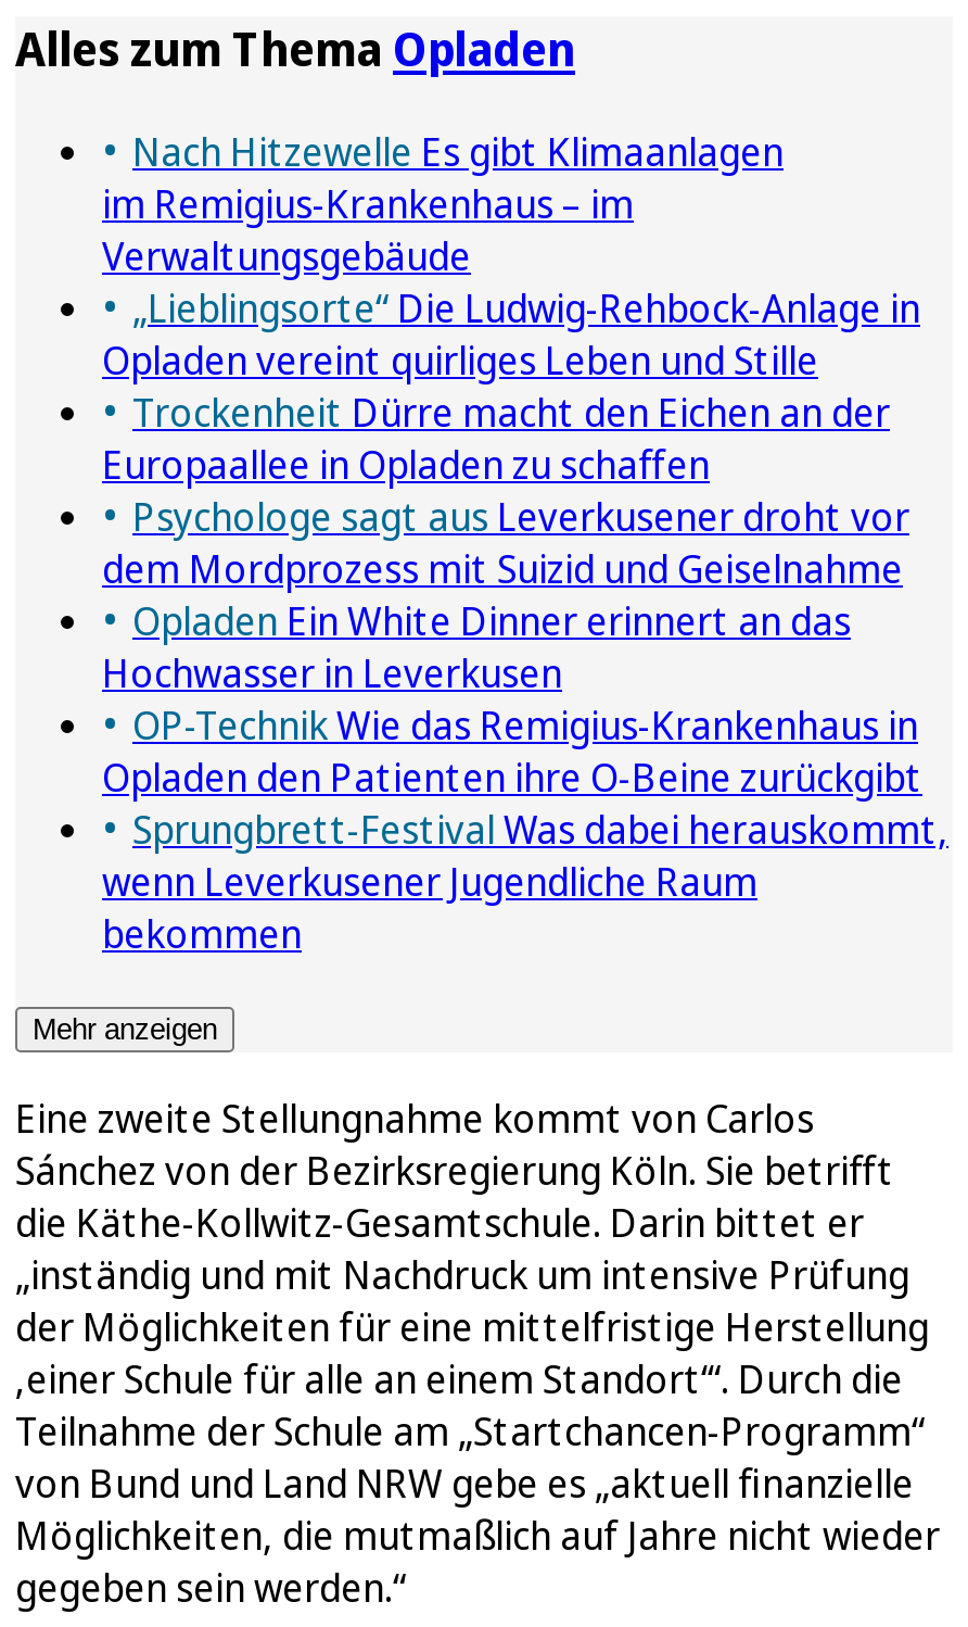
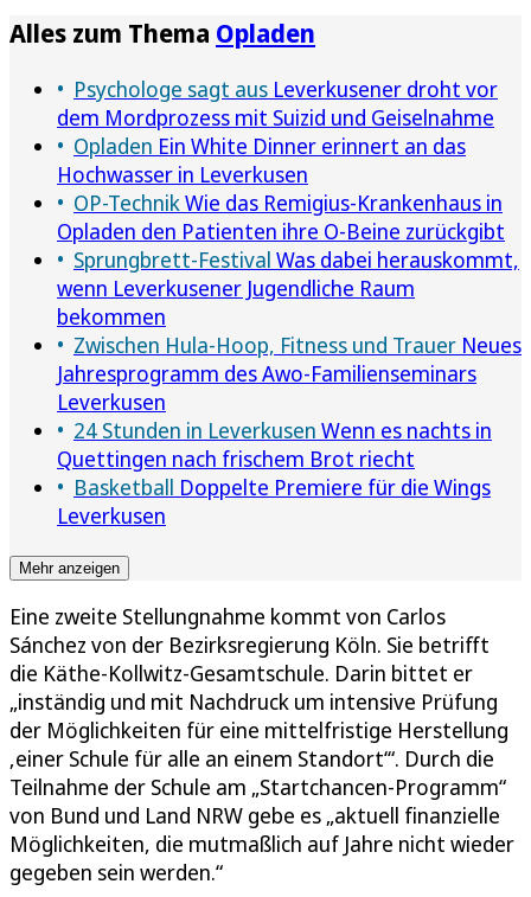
[102,124,920,489] Nach Hitzewelle Es gibt Klimaanlagen | im Remigius-Krankenhaus – im | Verwaltungsgebäude | „Lieblingsorte“Die Ludwig-Rehbock-Anlage in | Opladen vereint quirliges Leben und Stille | Trockenheit Dürre macht den Eichen an der | Europaallee in Opladen zu schaffen -> none
moved [102,489,948,958] -> [57,74,519,330]: Psychologe sagt aus Leverkusener droht vor | dem Mordprozess mit Suizid und Geiselnahme | Opladen Ein White Dinner erinnert an das | ... | wenn Leverkusener Jugendliche Raum | bekommen
none -> [57,330,522,529] Zwischen Hula-Hoop, Fitness und Trauer Neues | Jahresprogramm des Awo-Familienseminars | Leverkusen | 24 Stunden in Leverkusen Wenn es nachts in | Quettingen nach frischem Brot riecht | Basketball Doppelte Premiere für die Wings | Leverkusen

